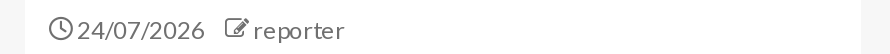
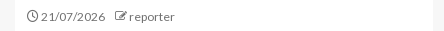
[73,16,345,46] 24/07/2026 reporter -> [39,9,175,24] 21/07/2026 reporter

